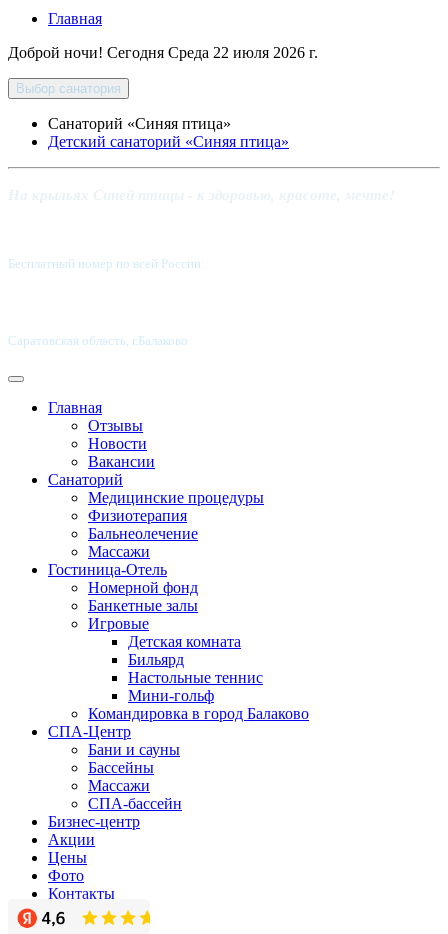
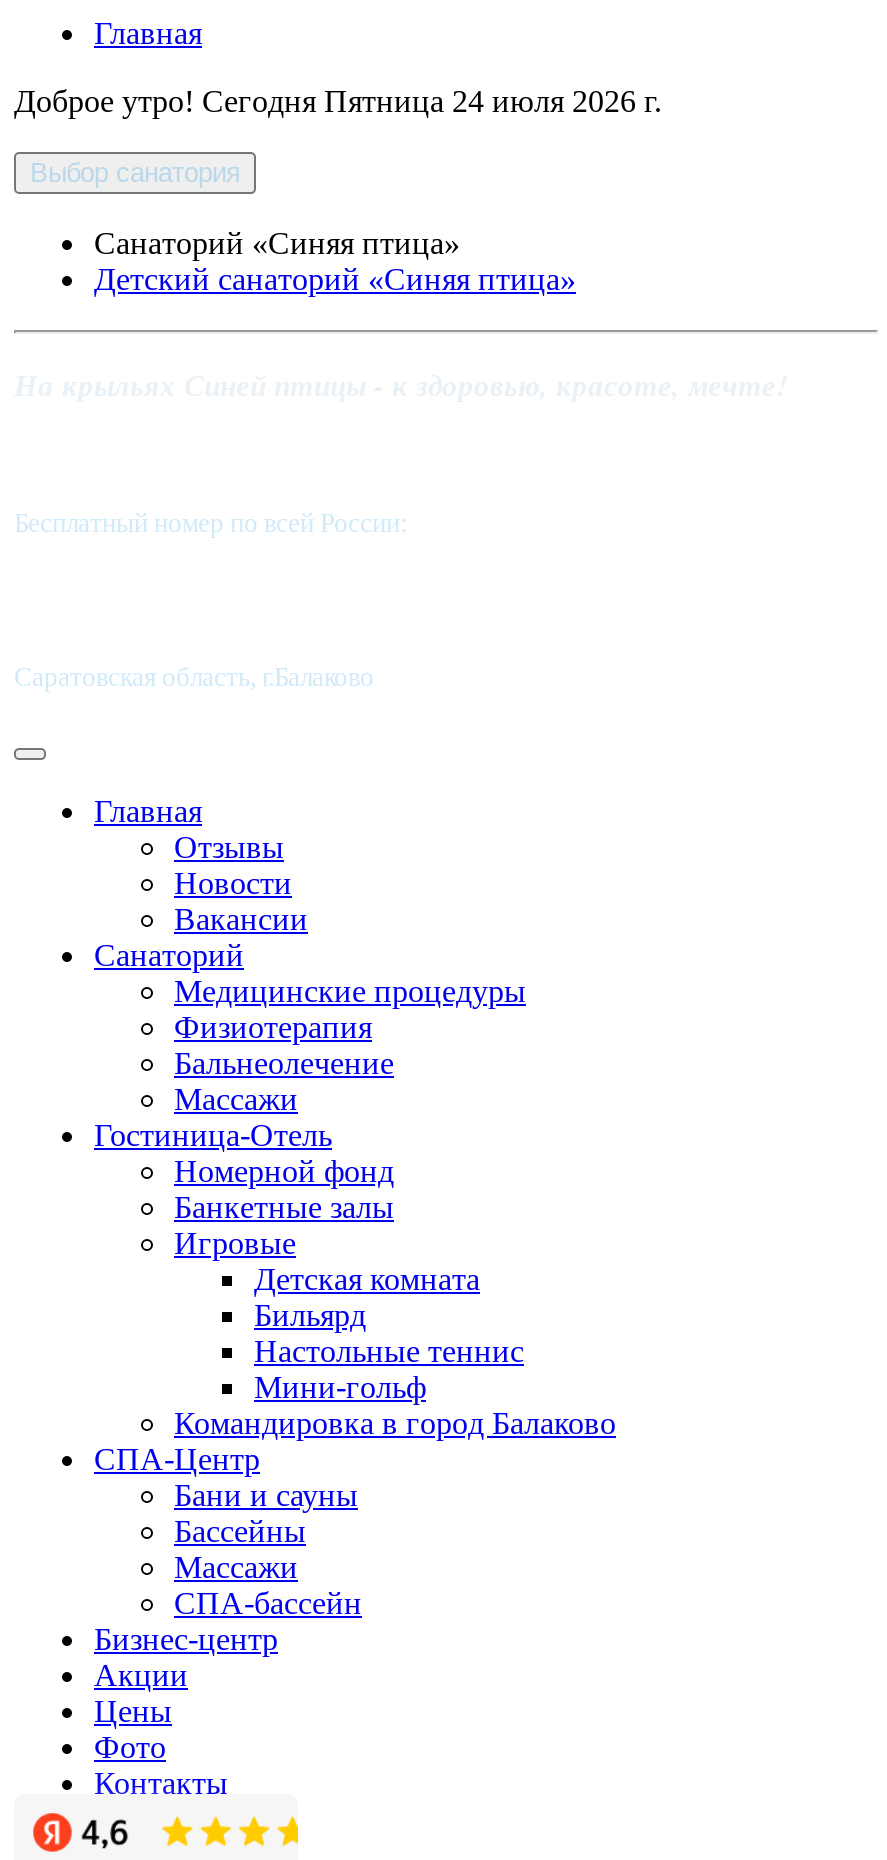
[8,44,318,61] Доброй ночи! Сегодня Среда 22 июля 2026 г. -> [14,84,662,118] Доброе утро! Сегодня Пятница 24 июля 2026 г.

